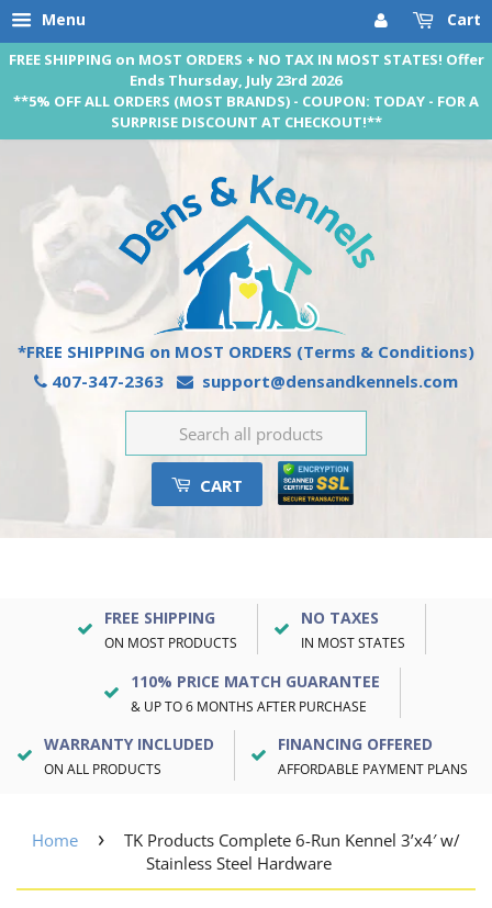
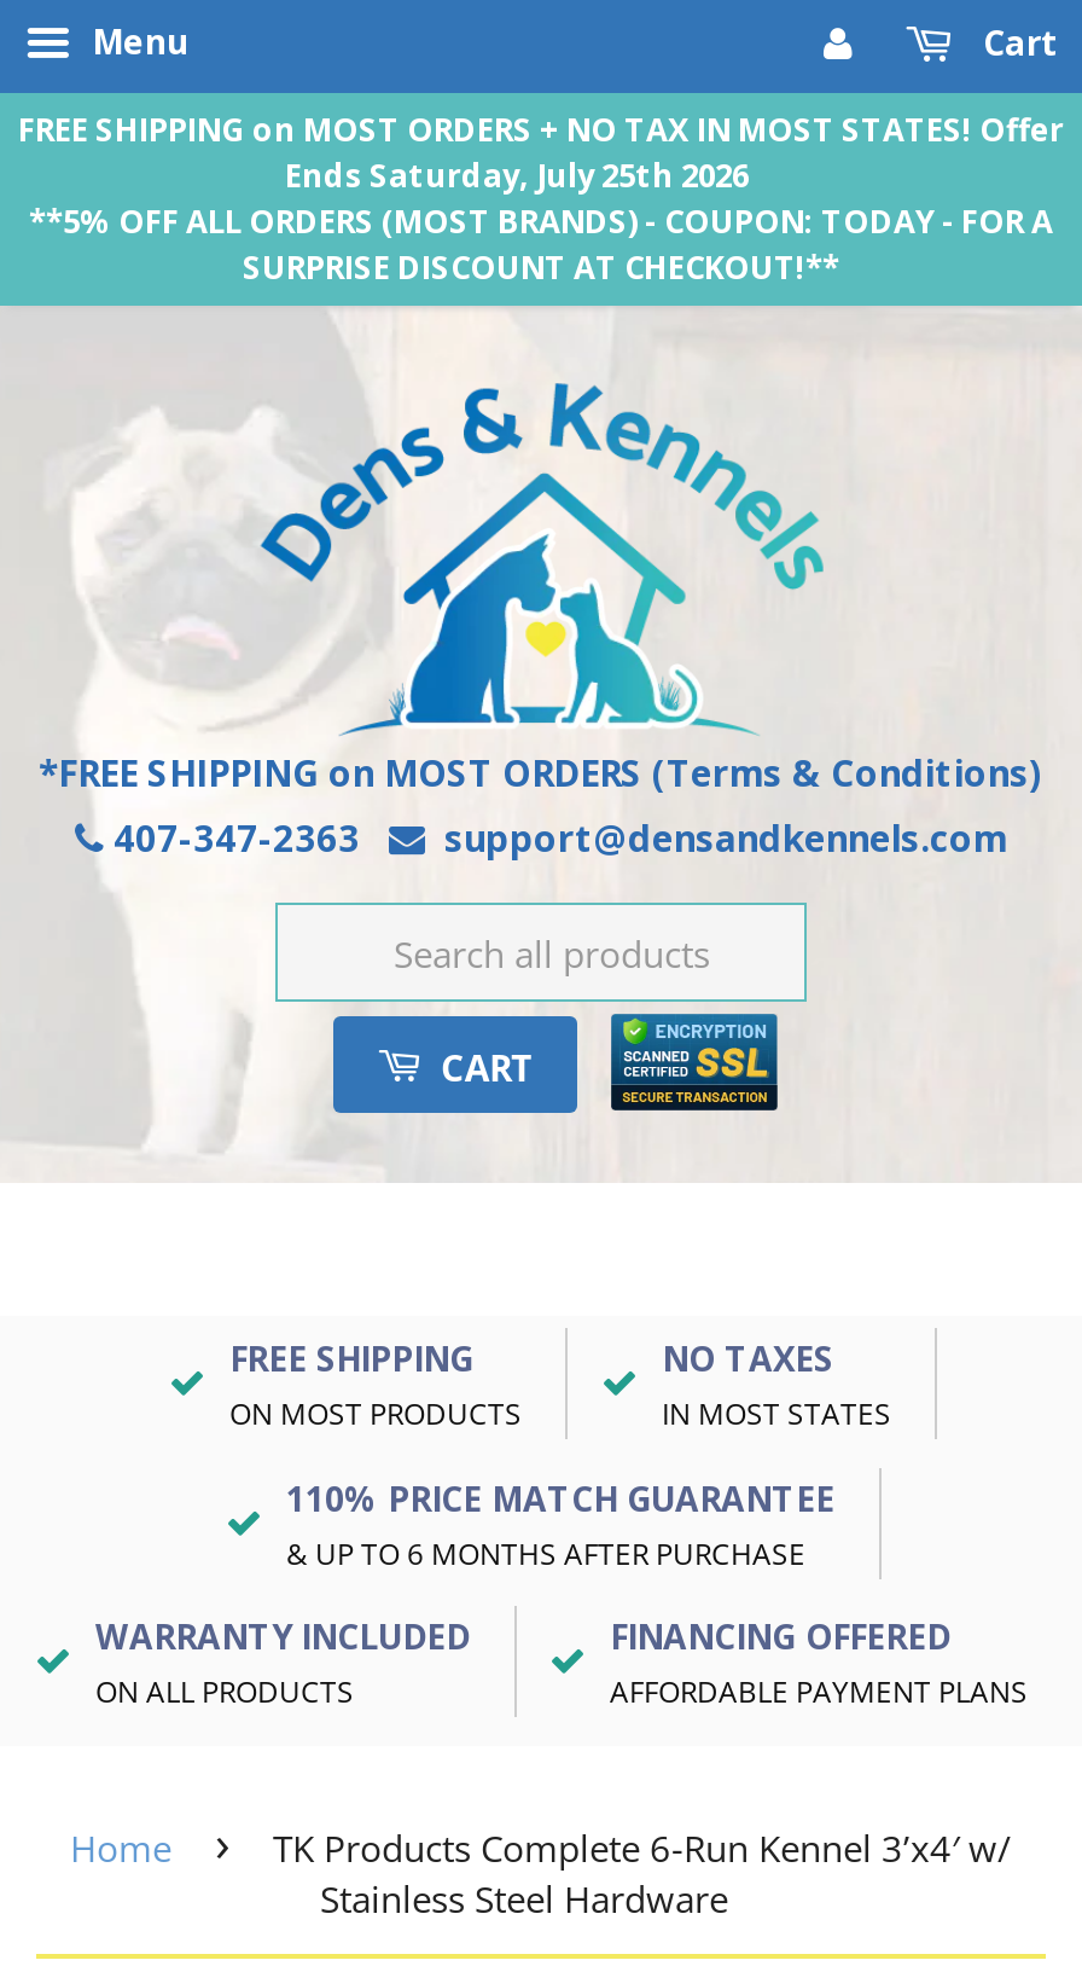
[129,70,341,90] Ends Thursday, July 23rd 2026 -> [285,153,749,197] Ends Saturday, July 25th 2026

